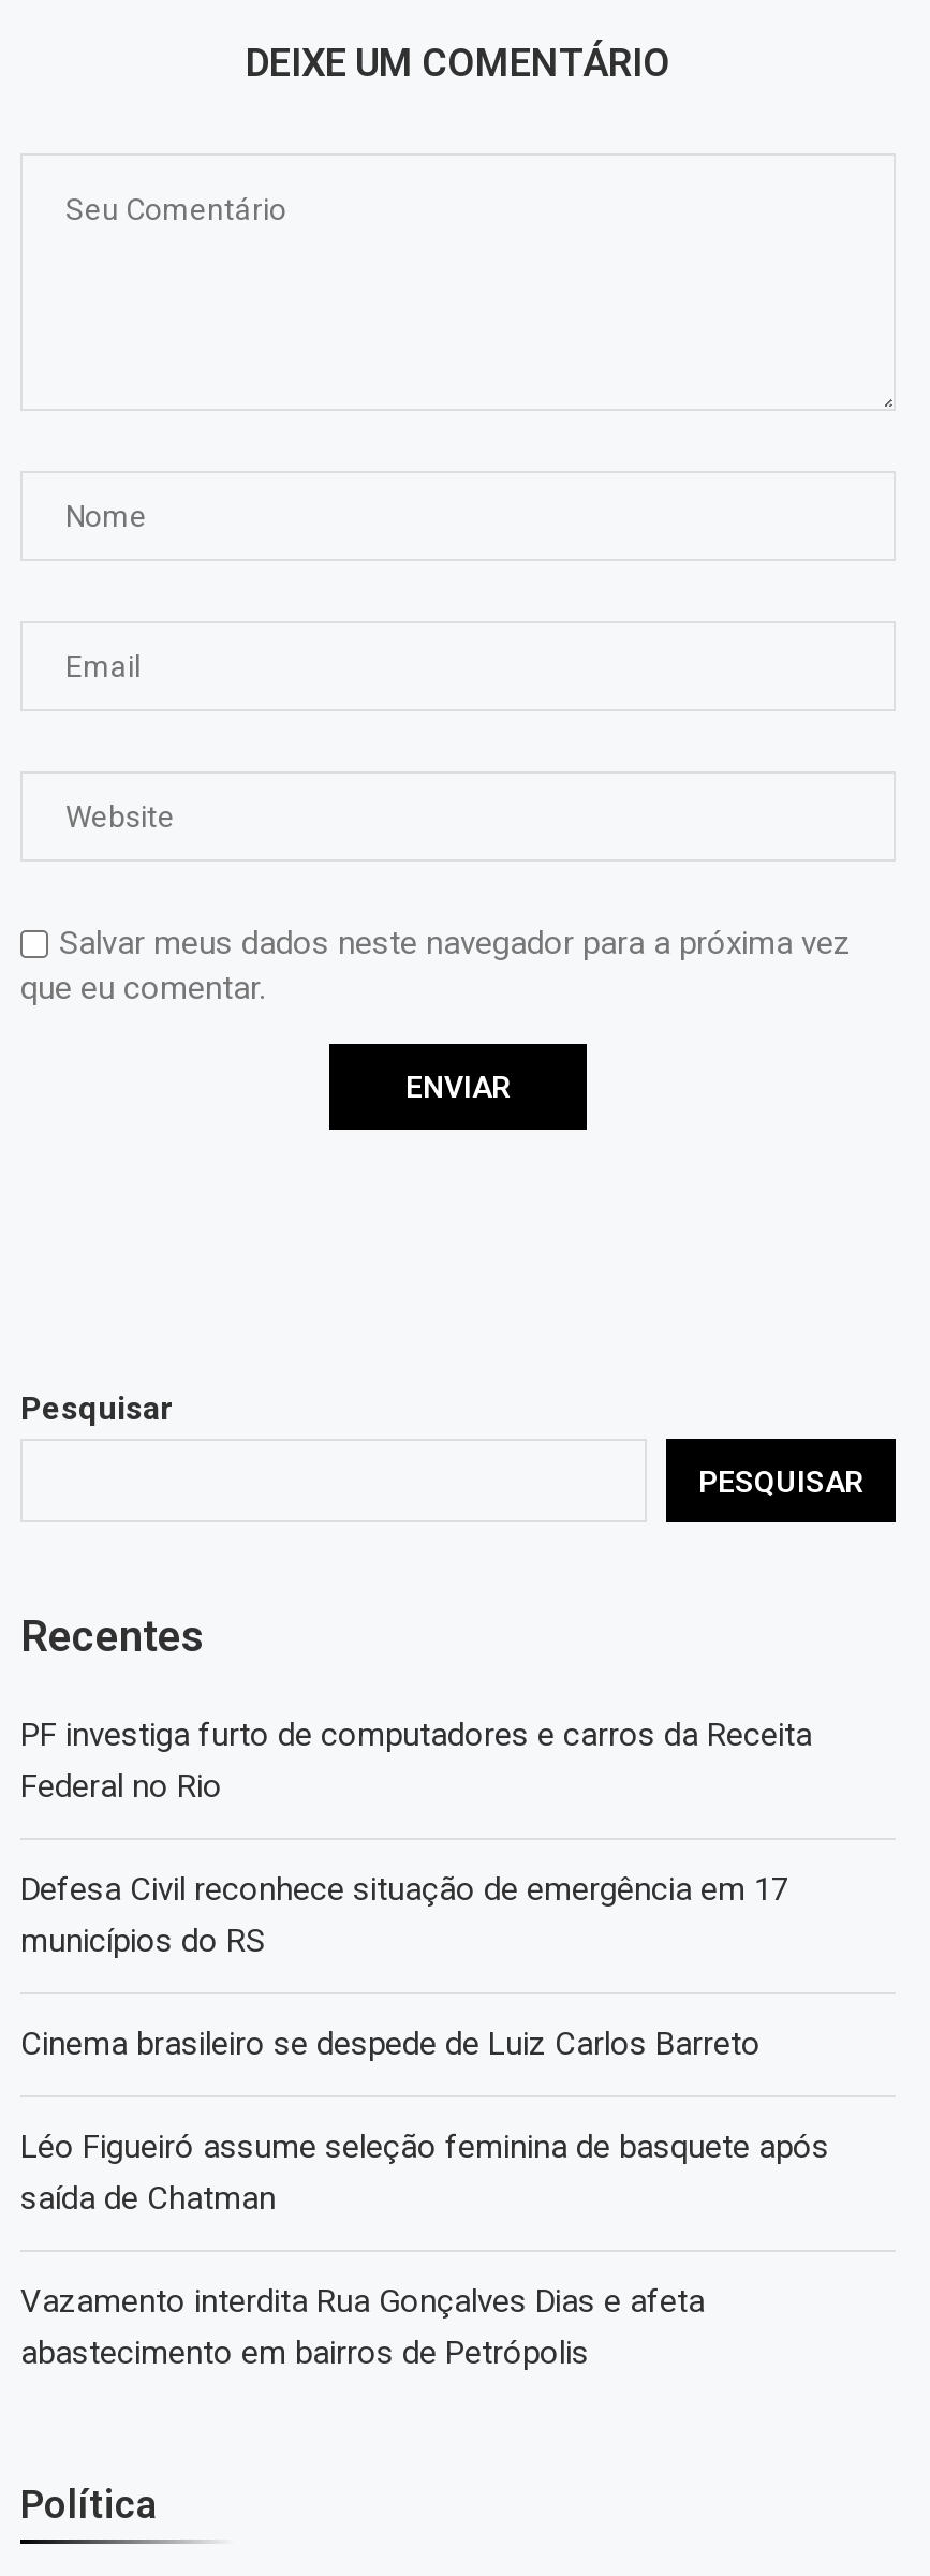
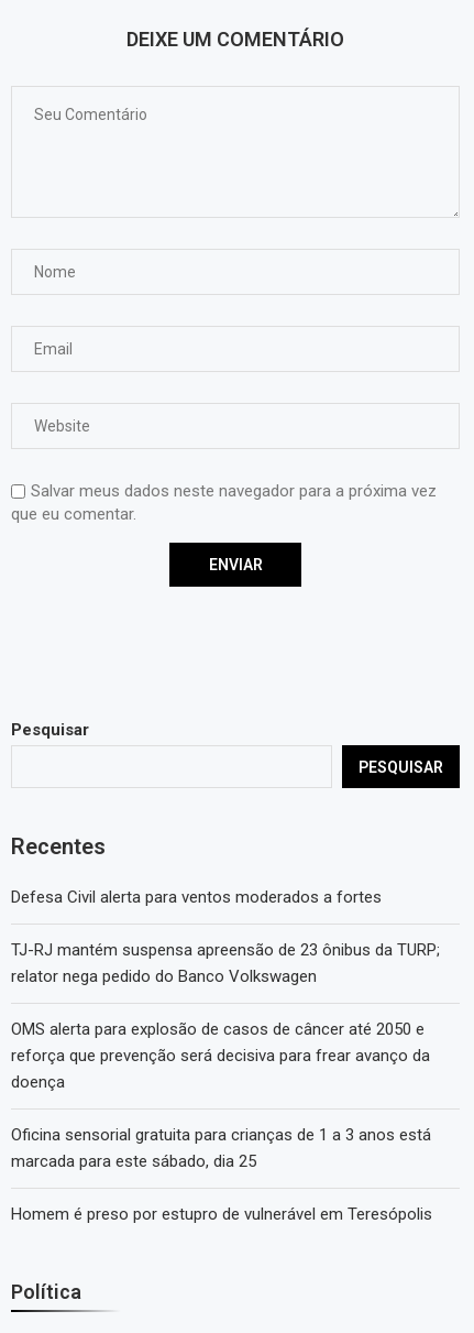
[20,1716,812,1806] PF investiga furto de computadores e carros da Receita | Federal no Rio -> [11,887,382,907] Defesa Civil alerta para ventos moderados a fortes
[20,1870,788,1960] Defesa Civil reconhece situação de emergência em 17 | municípios do RS -> [11,940,440,986] TJ-RJ mantém suspensa apreensão de 23 ônibus da TURP; | relator nega pedido do Banco Volkswagen
[20,2025,761,2063] Cinema brasileiro se despede de Luiz Carlos Barreto -> [11,1019,430,1092] OMS alerta para explosão de casos de câncer até 2050 e | reforça que prevenção será decisiva para frear avanço da | doença
[20,2128,829,2218] Léo Figueiró assume seleção feminina de basquete após | saída de Chatman -> [11,1125,431,1171] Oficina sensorial gratuita para crianças de 1 a 3 anos está | marcada para este sábado, dia 25
[20,2282,705,2372] Vazamento interdita Rua Gonçalves Dias e afeta | abastecimento em bairros de Petrópolis -> [11,1204,432,1224] Homem é preso por estupro de vulnerável em Teresópolis

